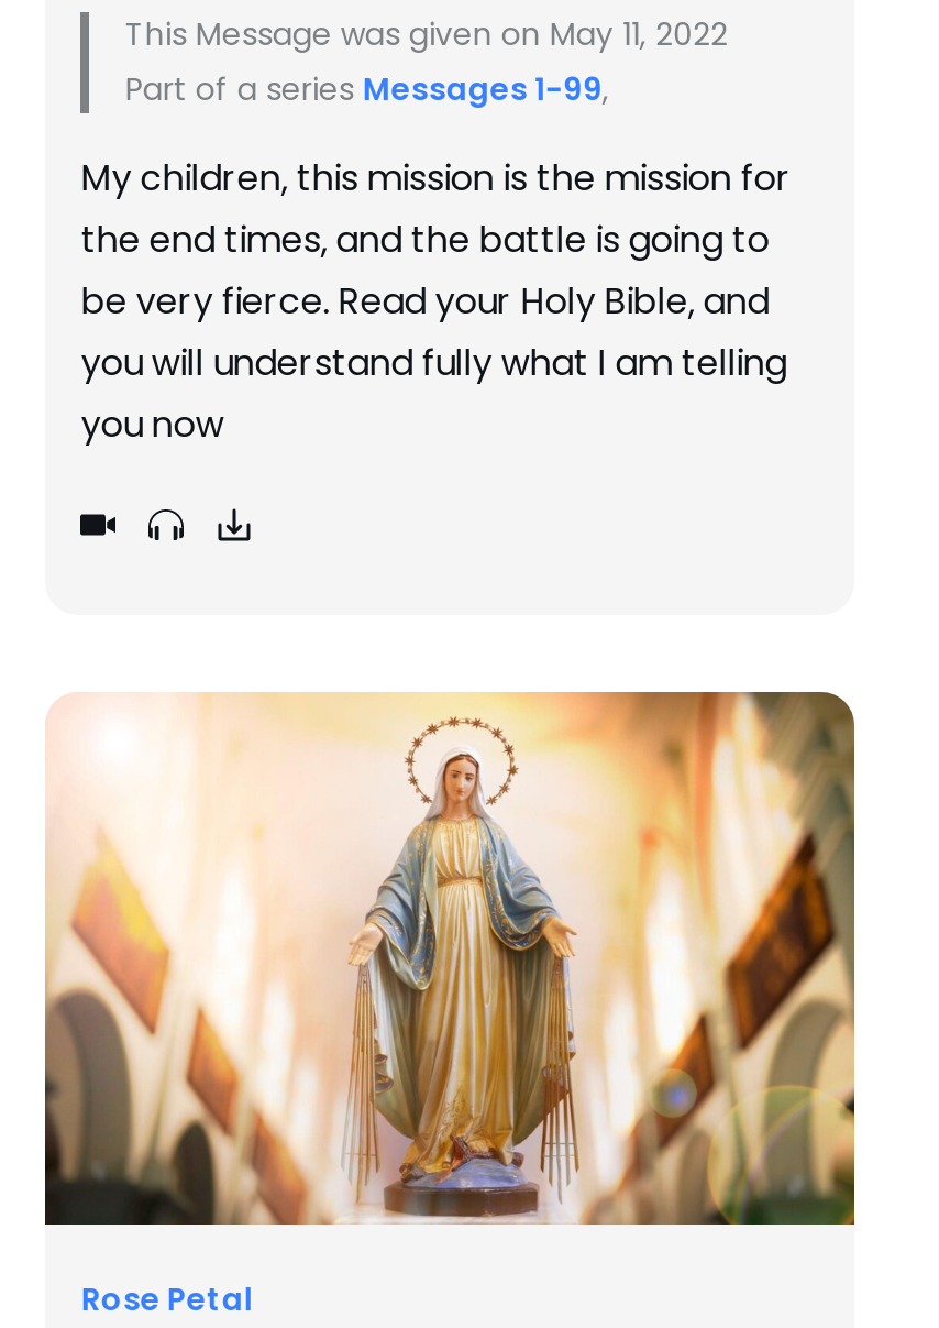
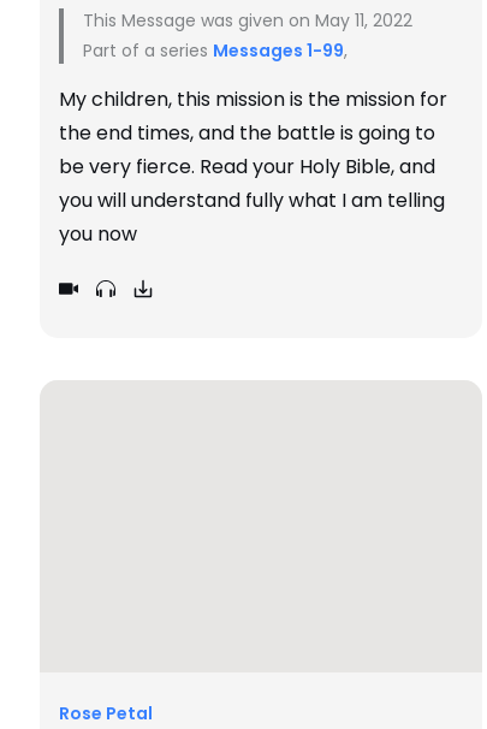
[43,690,857,1227] [image] -> none

